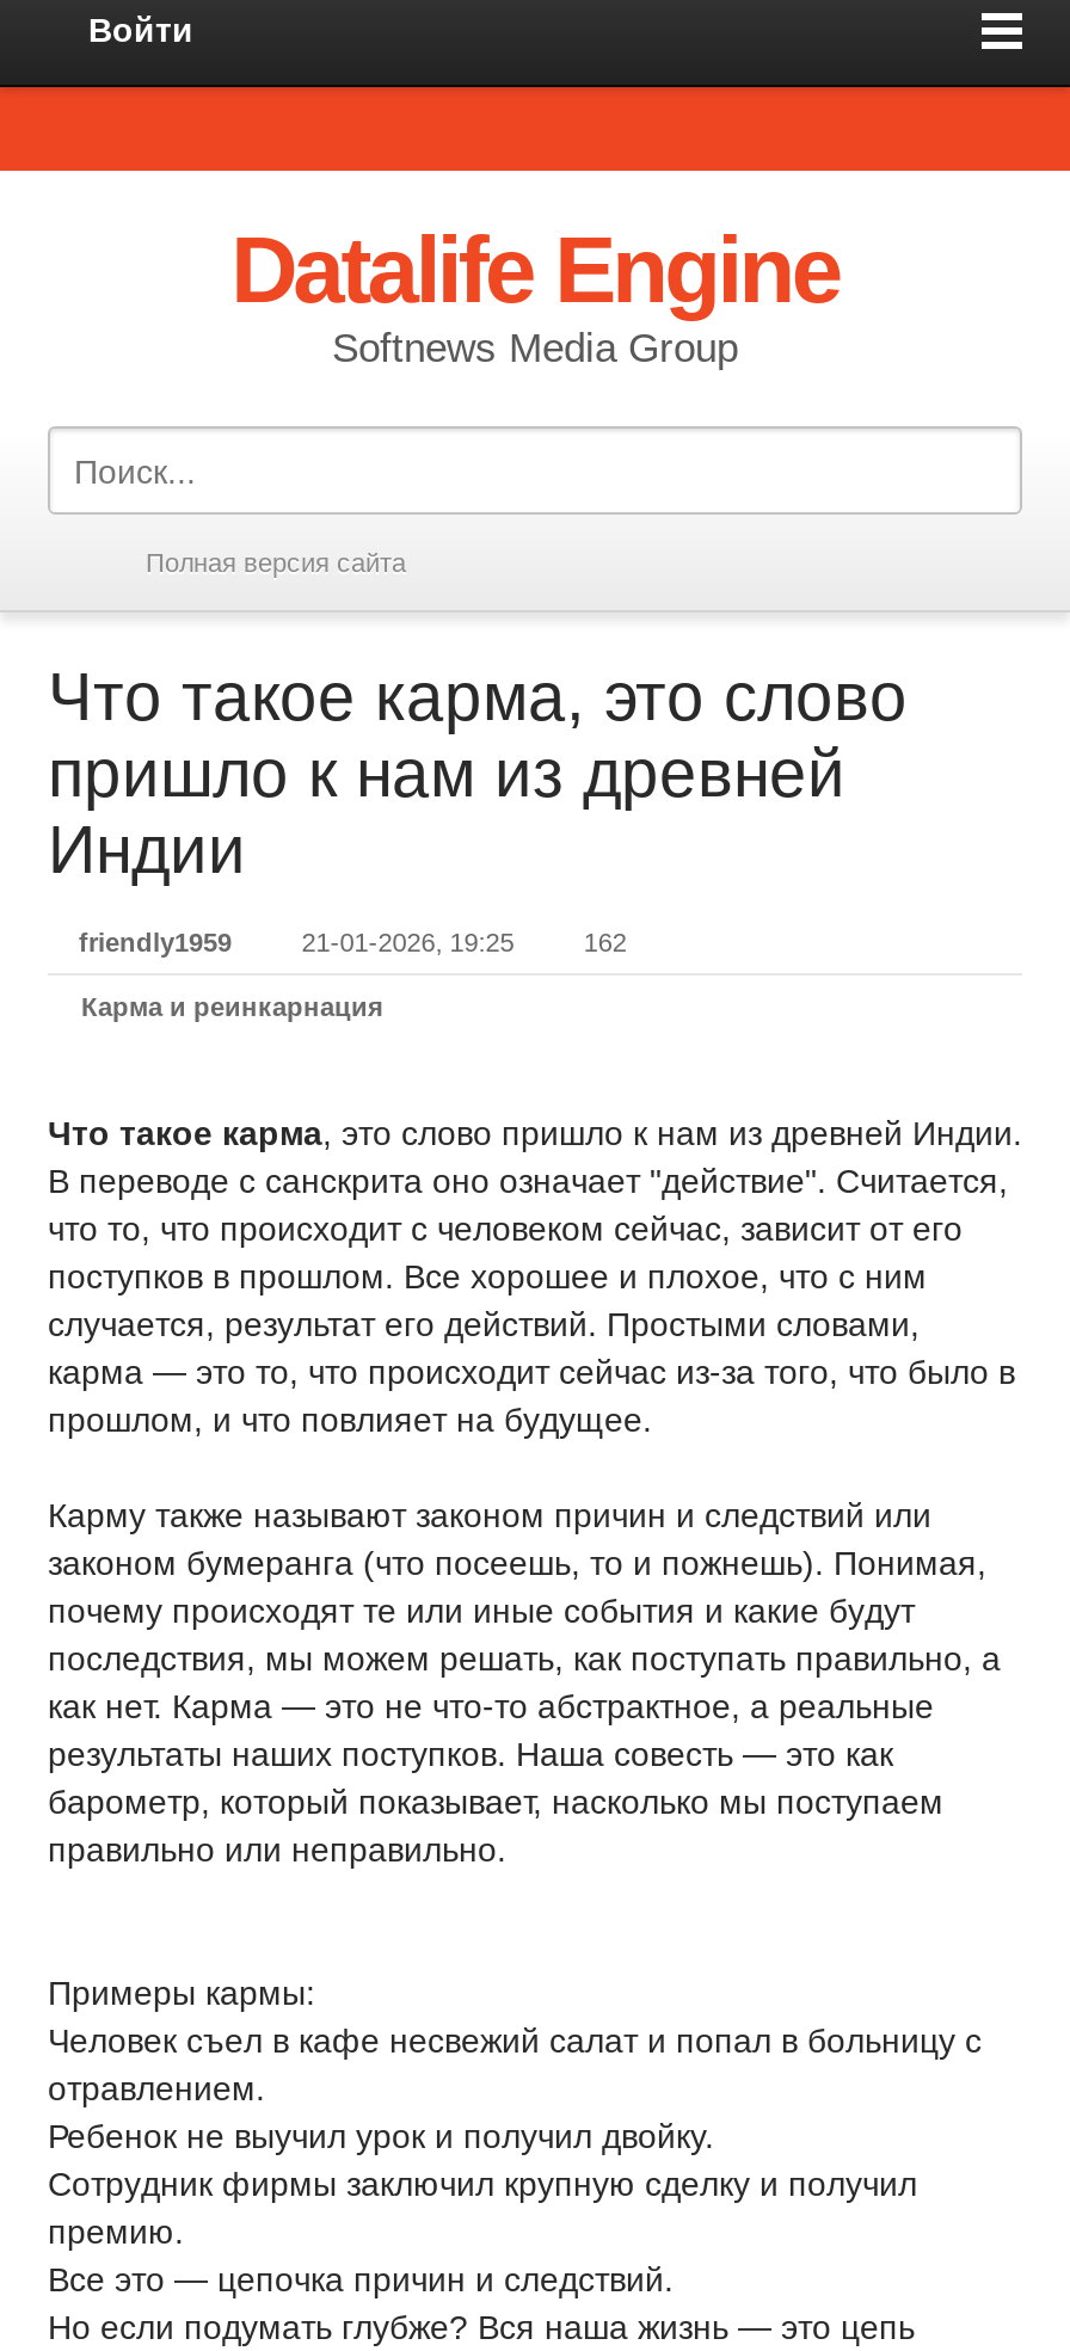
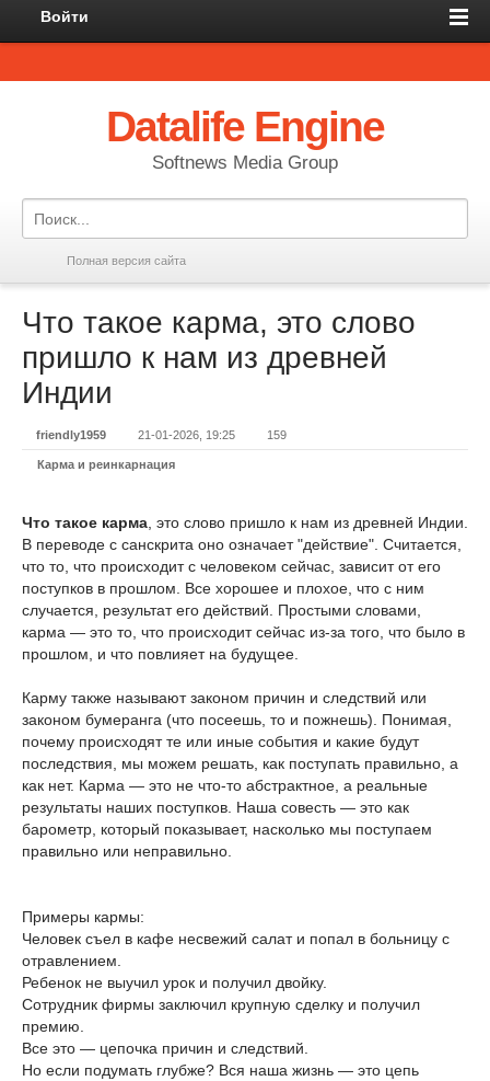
[584,928,627,956] 162 -> [267,428,287,441] 159

